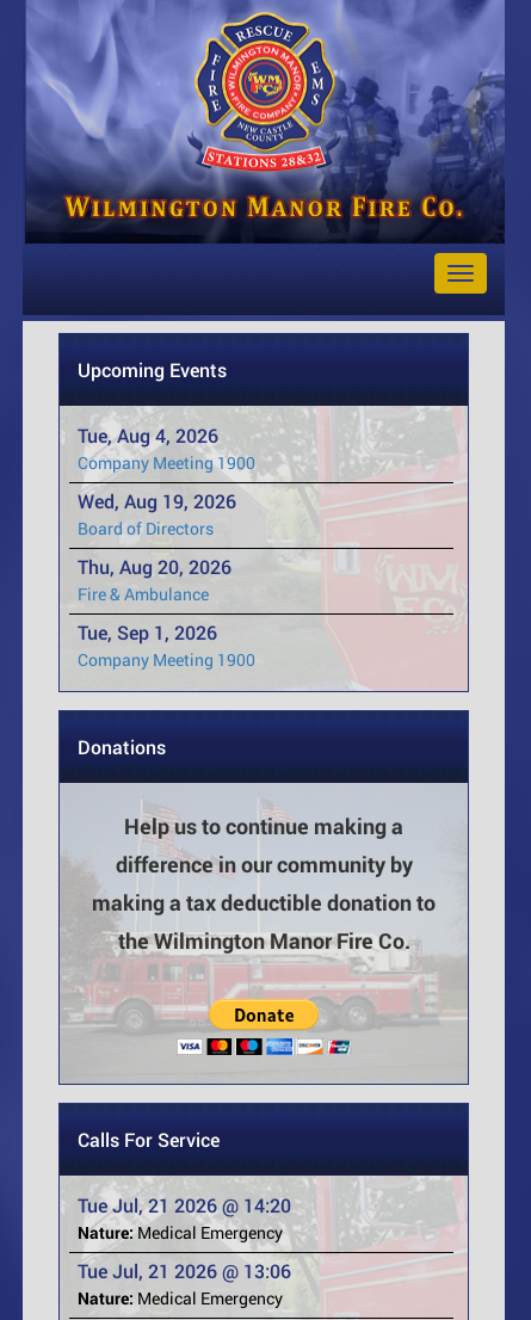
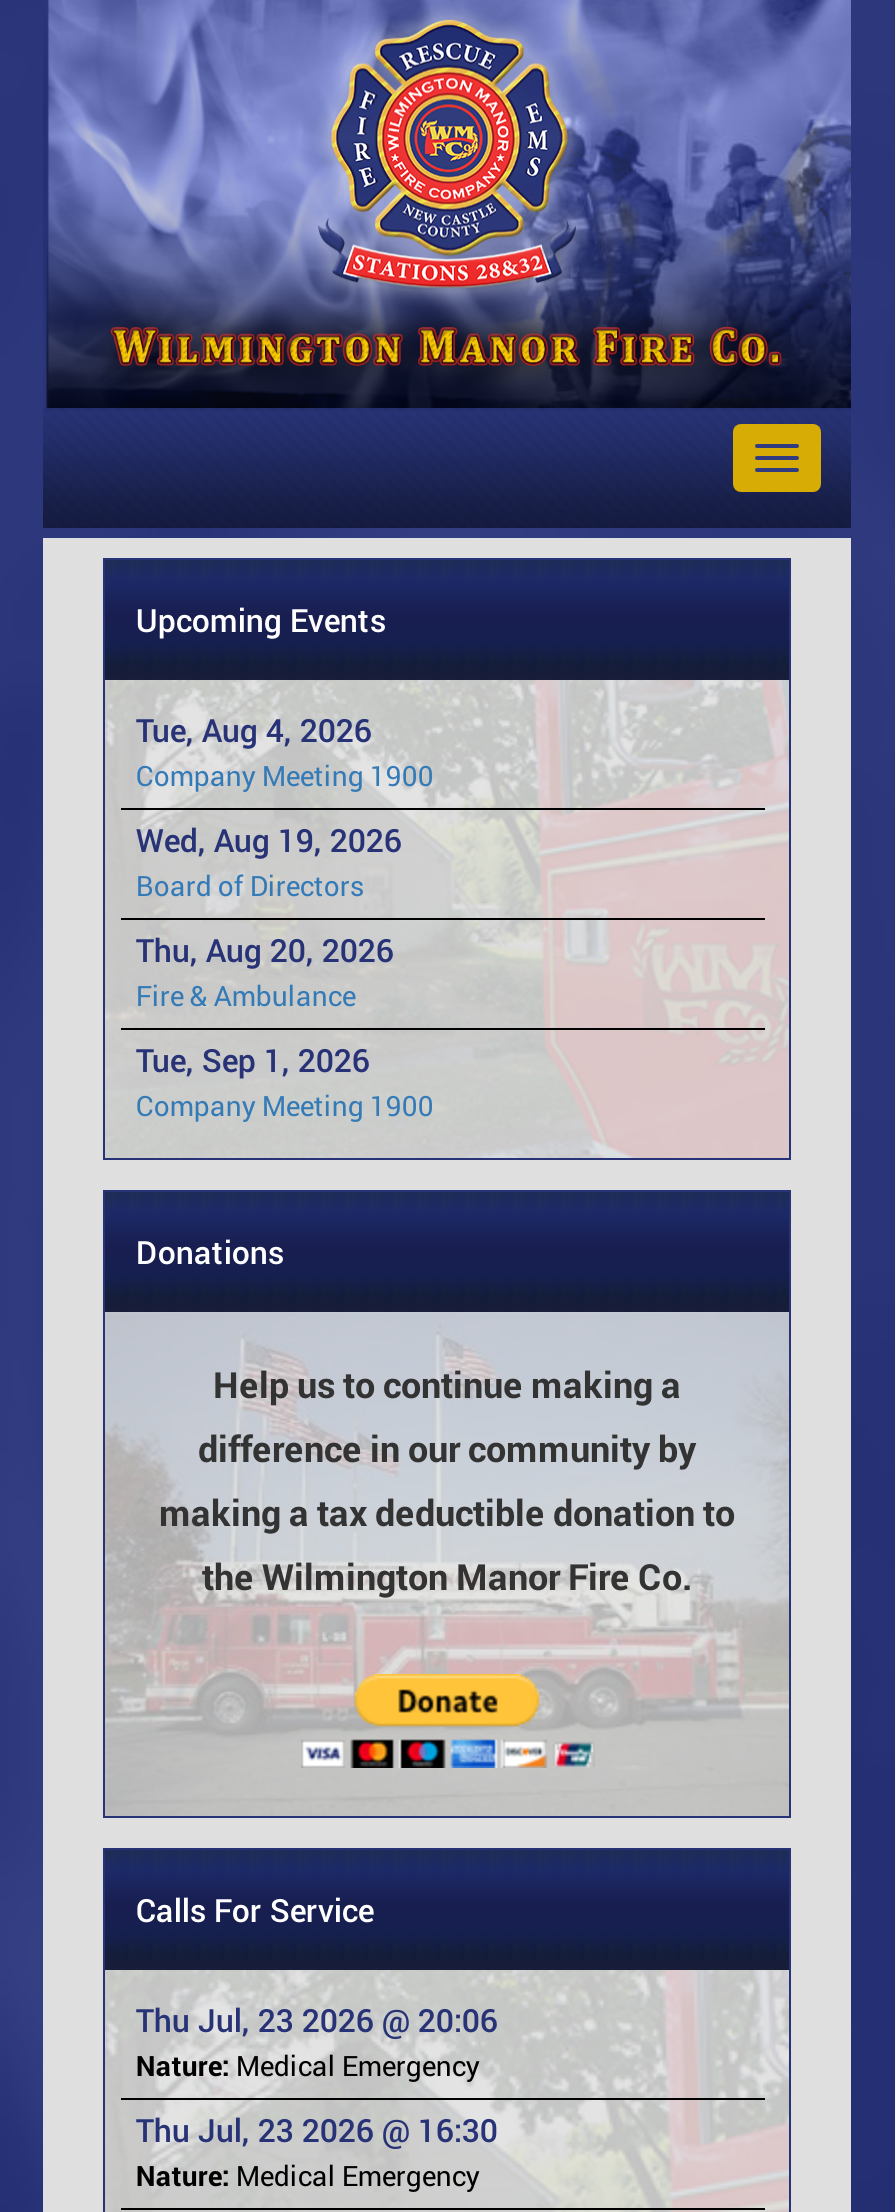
[78,1193,292,1218] Tue Jul, 21 2026 @ 14:20 -> [136,1998,498,2040] Thu Jul, 23 2026 @ 20:06
[78,1258,292,1283] Tue Jul, 21 2026 @ 13:06 -> [136,2108,498,2150] Thu Jul, 23 2026 @ 16:30

